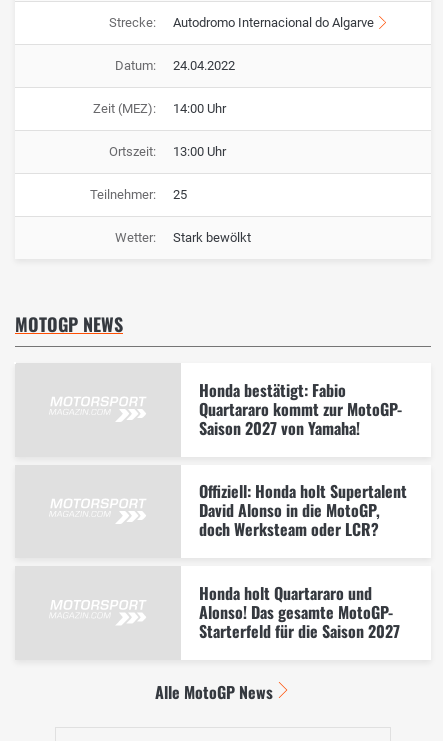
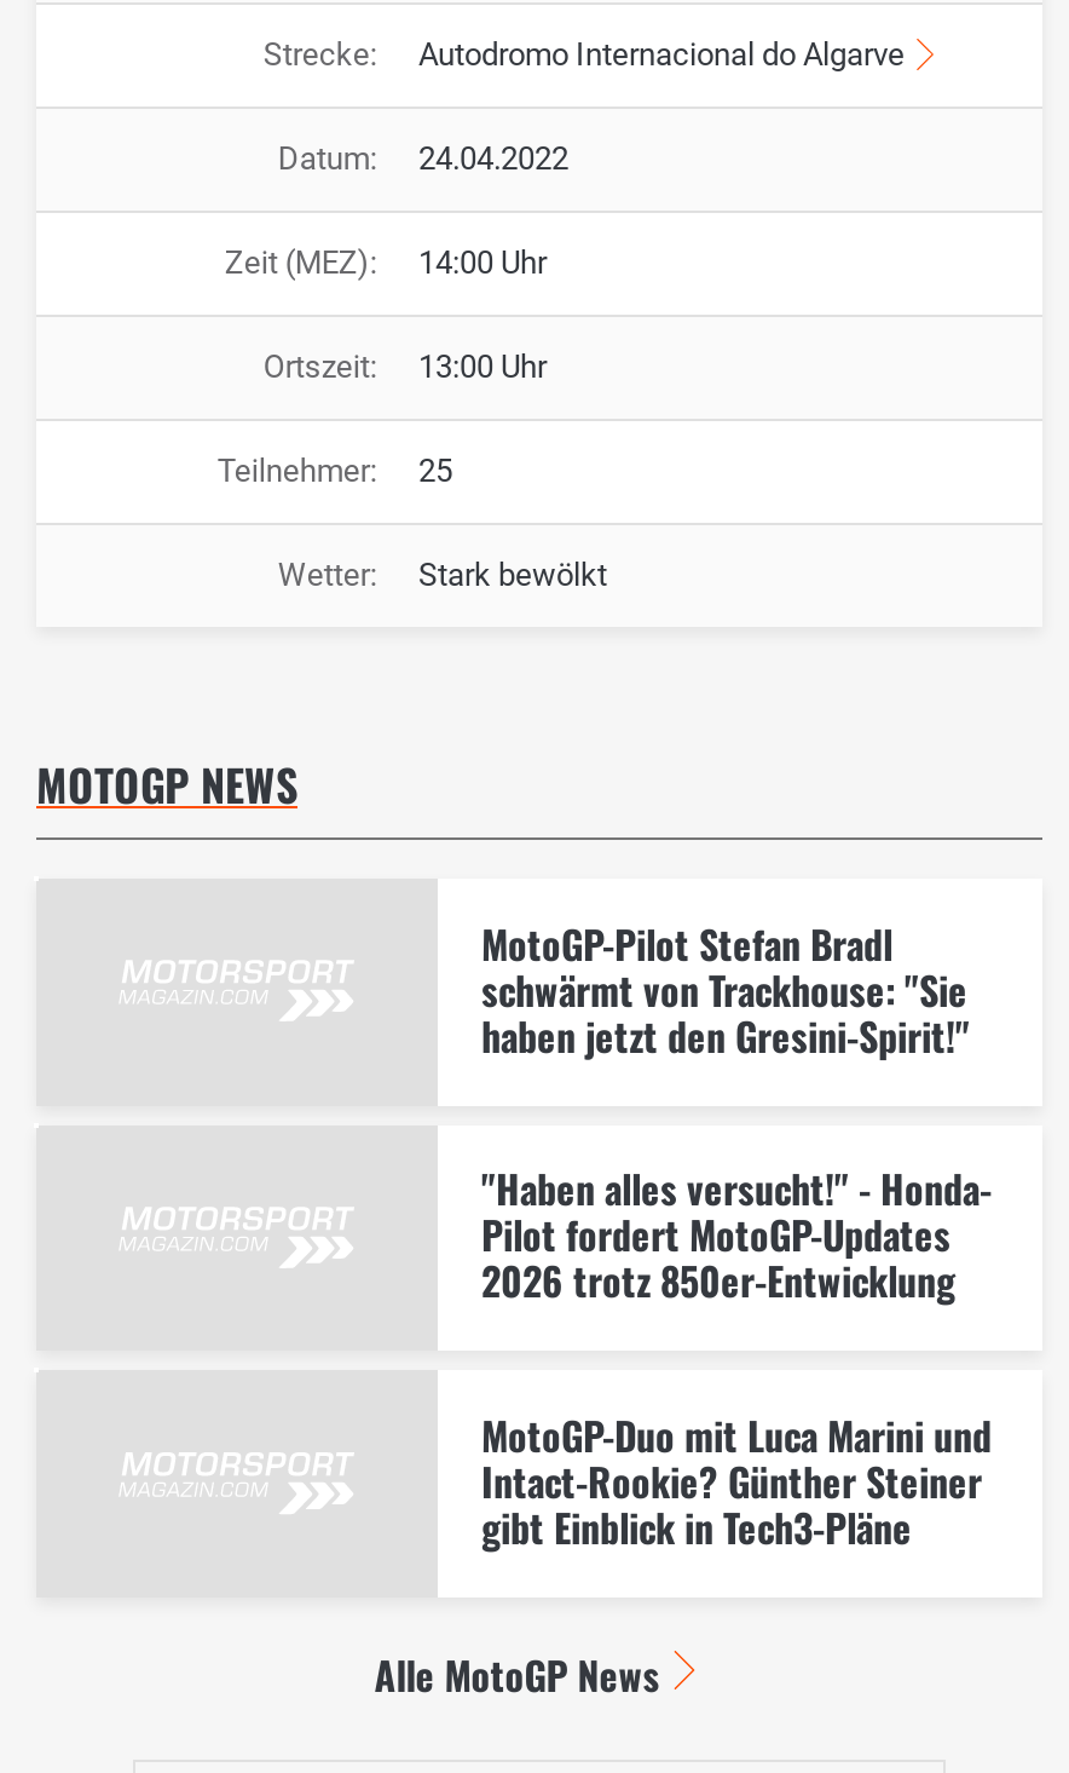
[199,378,402,440] Honda bestätigt: Fabio | Quartararo kommt zur MotoGP- | Saison 2027 von Yamaha! -> [481,914,970,1064] MotoGP-Pilot Stefan Bradl | schwärmt von Trackhouse: "Sie | haben jetzt den Gresini-Spirit!"
[199,479,407,541] Offiziell: Honda holt Supertalent | David Alonso in die MotoGP, | doch Werksteam oder LCR? -> [481,1160,992,1310] "Haben alles versucht!" - Honda- | Pilot fordert MotoGP-Updates | 2026 trotz 850er-Entwicklung
[199,581,400,643] Honda holt Quartararo und | Alonso! Das gesamte MotoGP- | Starterfeld für die Saison 2027 -> [481,1406,992,1556] MotoGP-Duo mit Luca Marini und | Intact-Rookie? Günther Steiner | gibt Einblick in Tech3-Pläne

